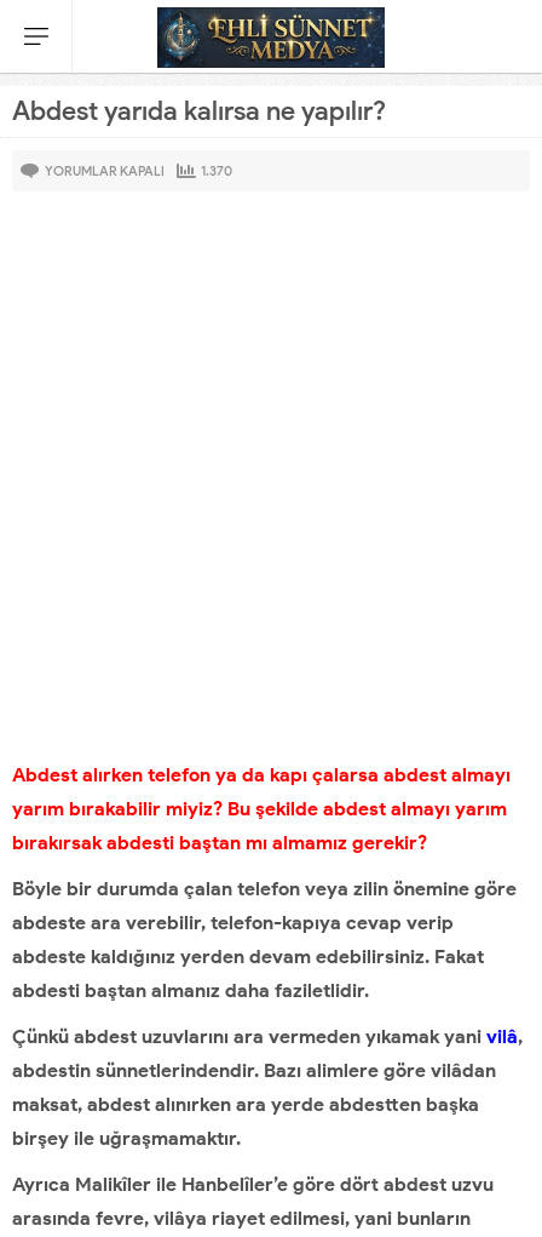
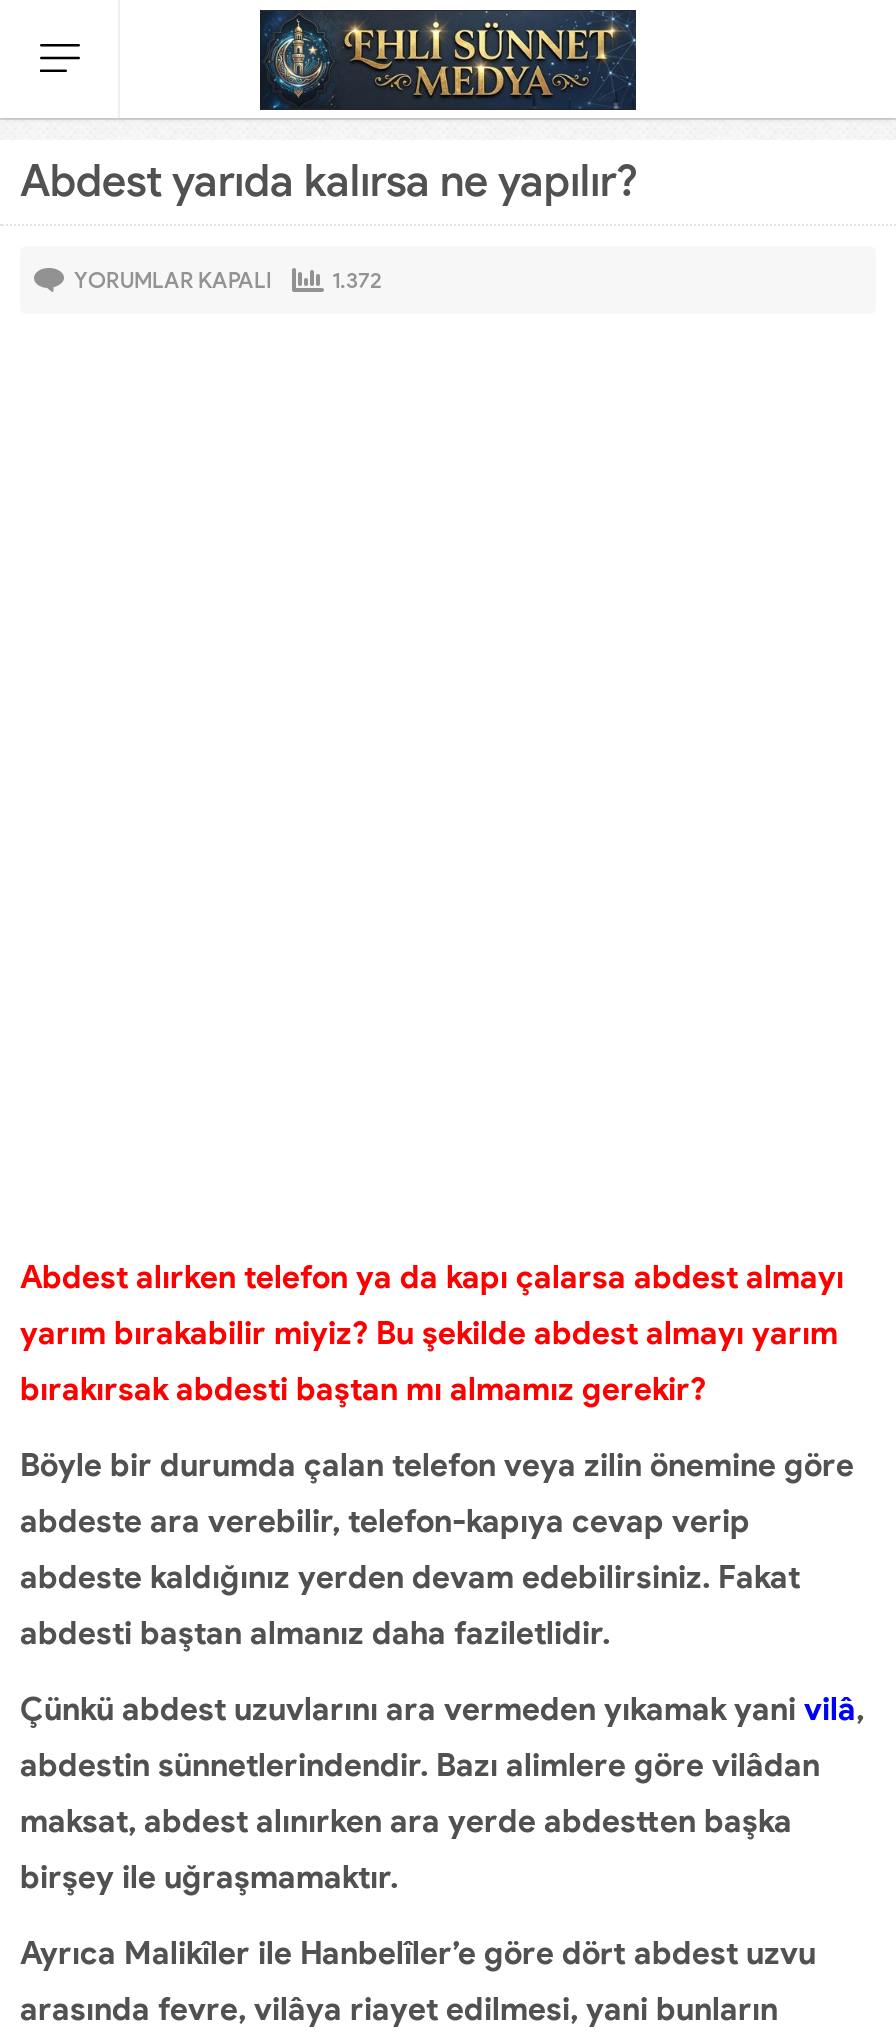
[201,162,232,179] 1.370 -> [332,266,382,294] 1.372

